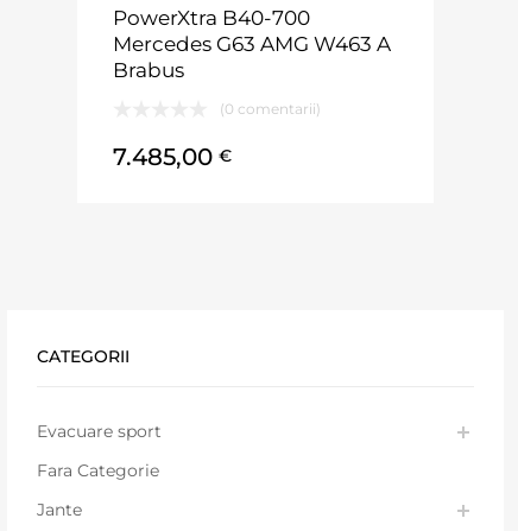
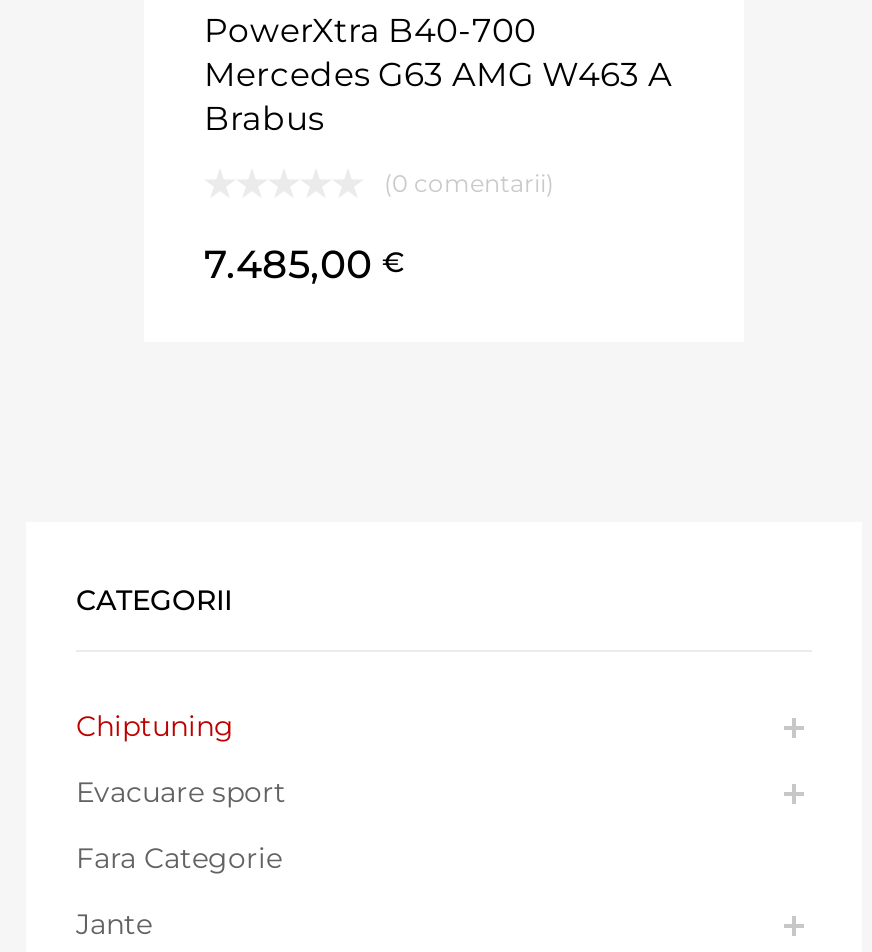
none -> [76,708,234,744] Chiptuning

